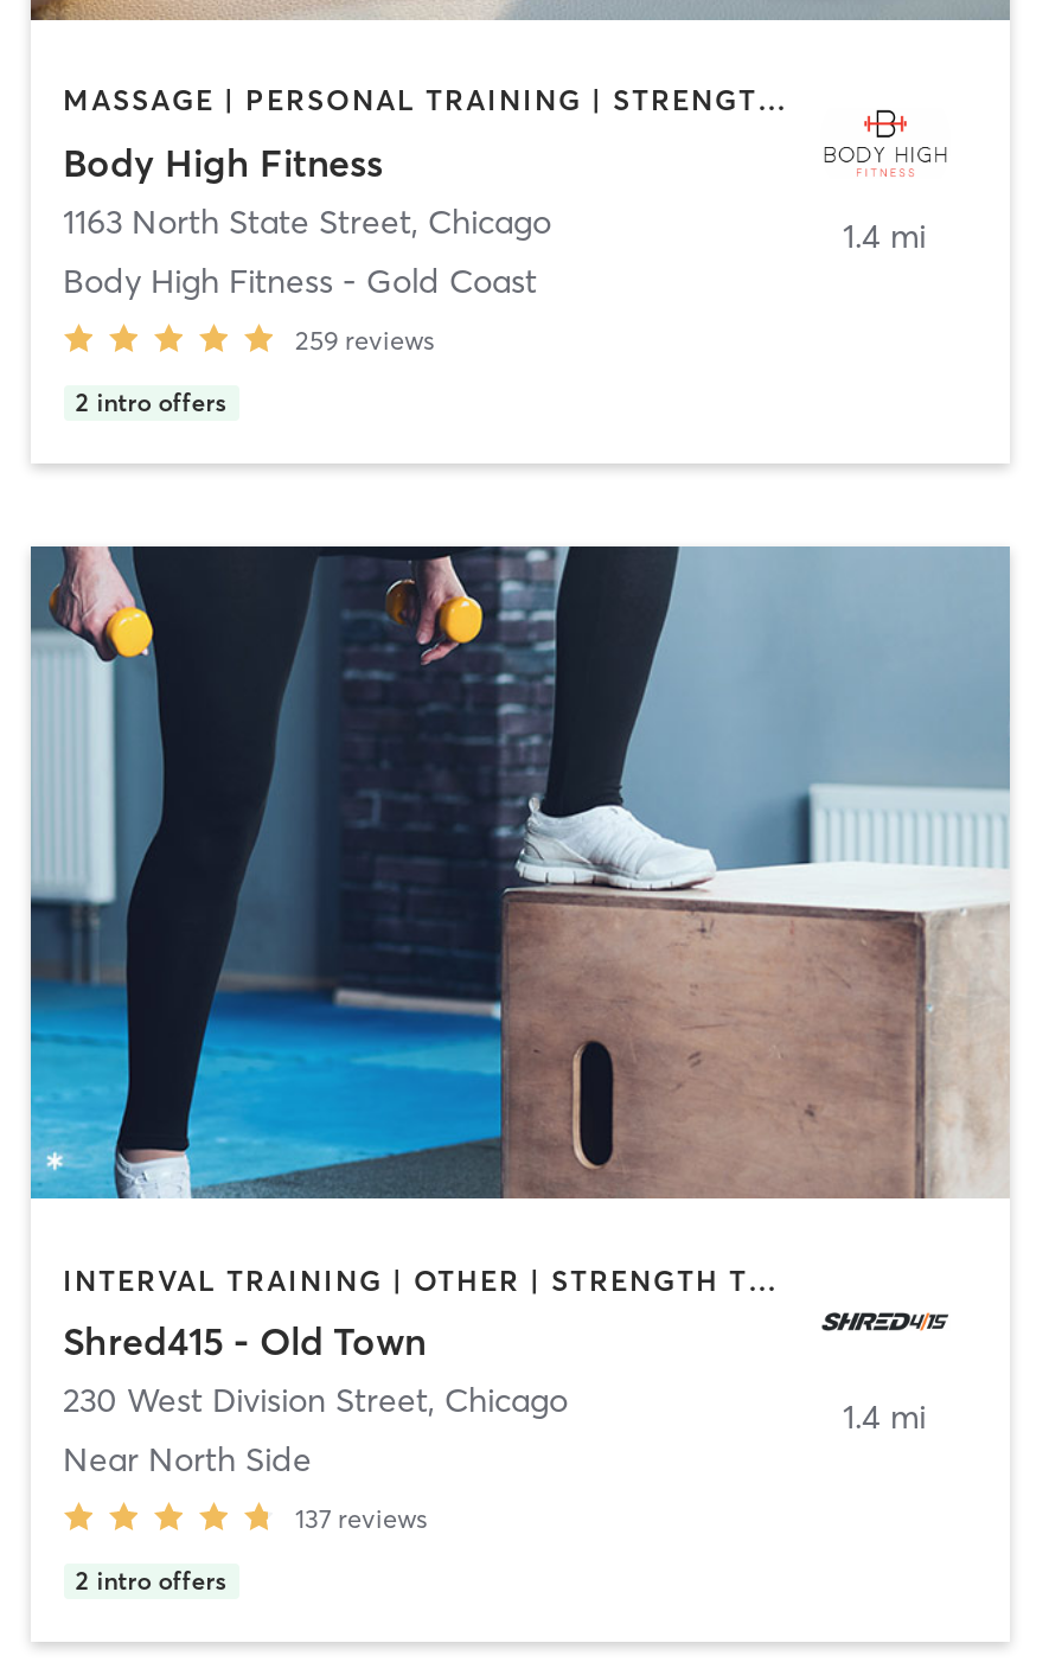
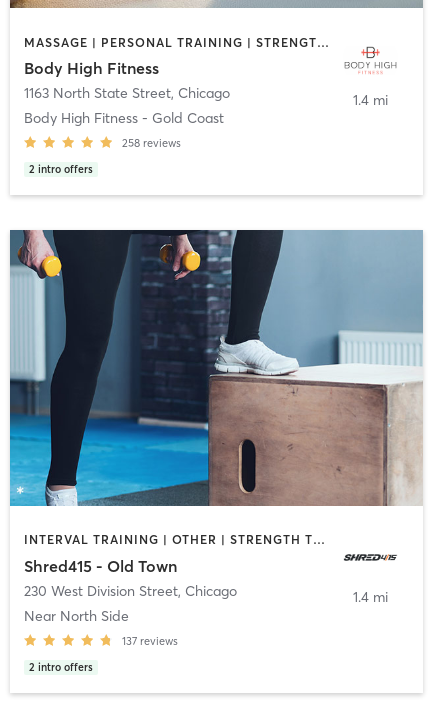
[295,323,435,356] 259 reviews -> [121,136,180,150] 258 reviews

